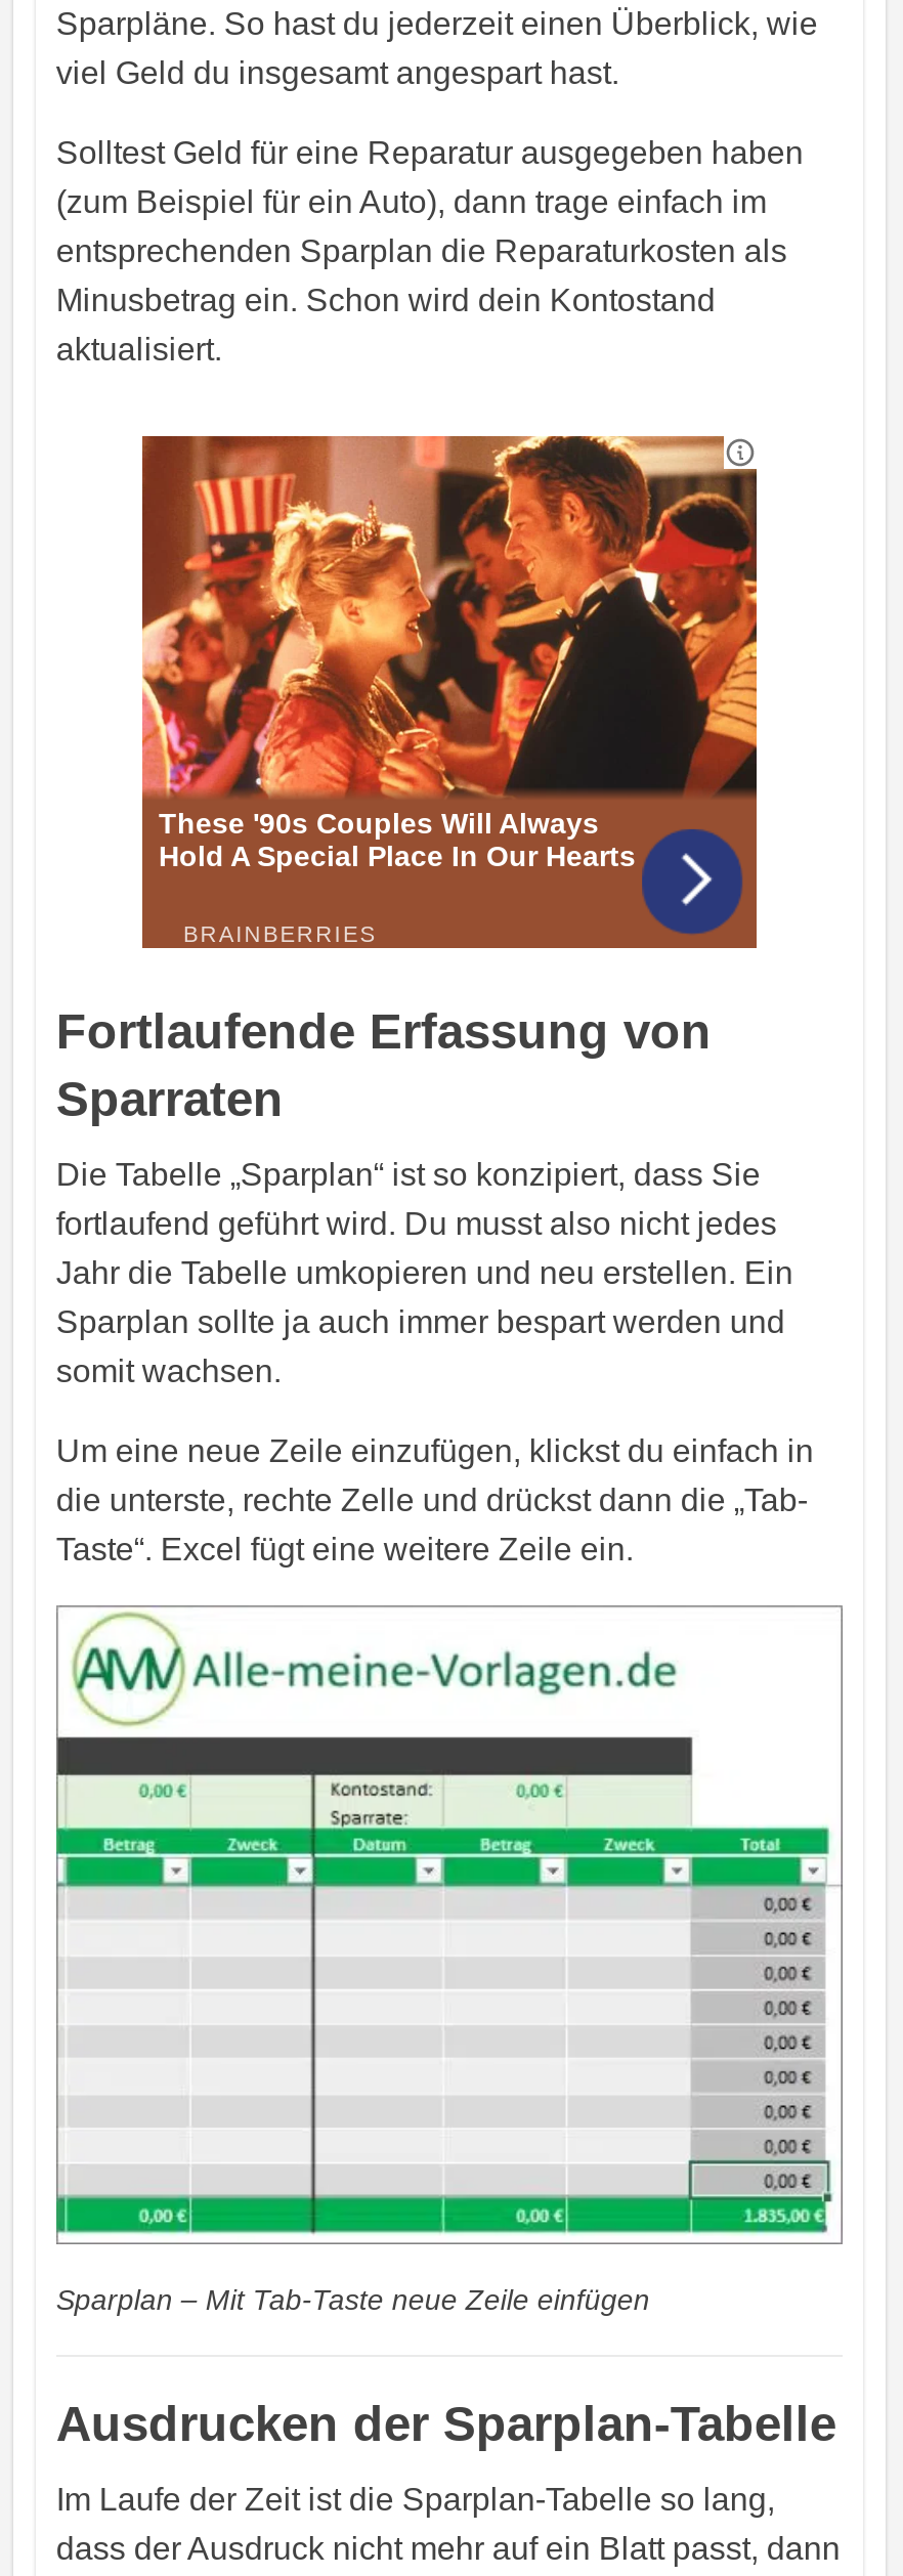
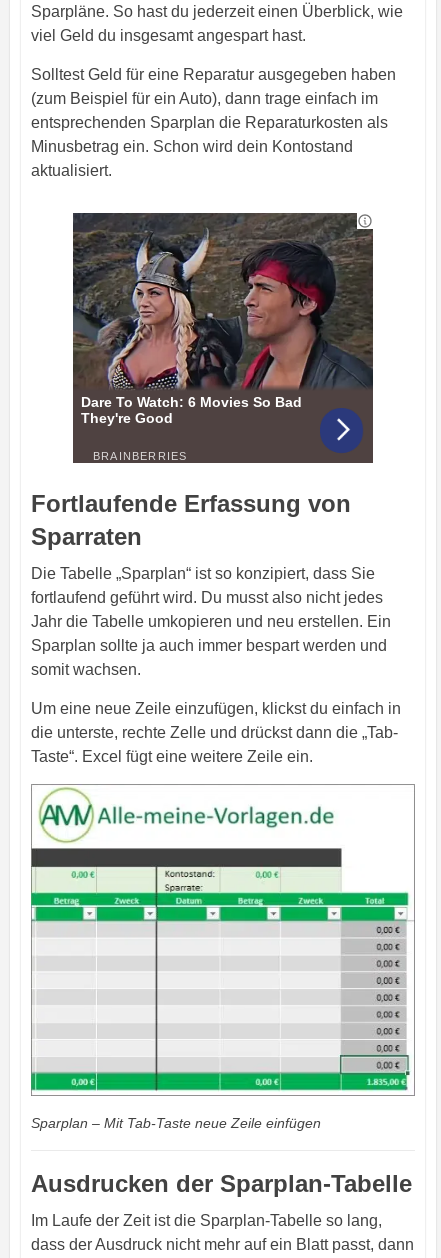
[140,434,759,948] [image] -> [72,212,374,463] [image]

